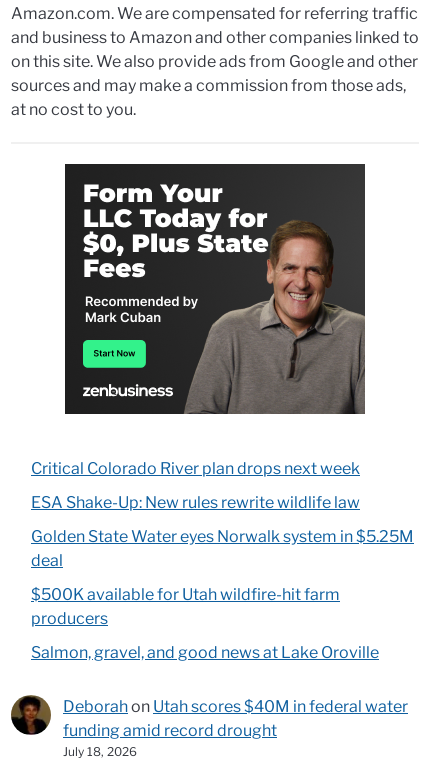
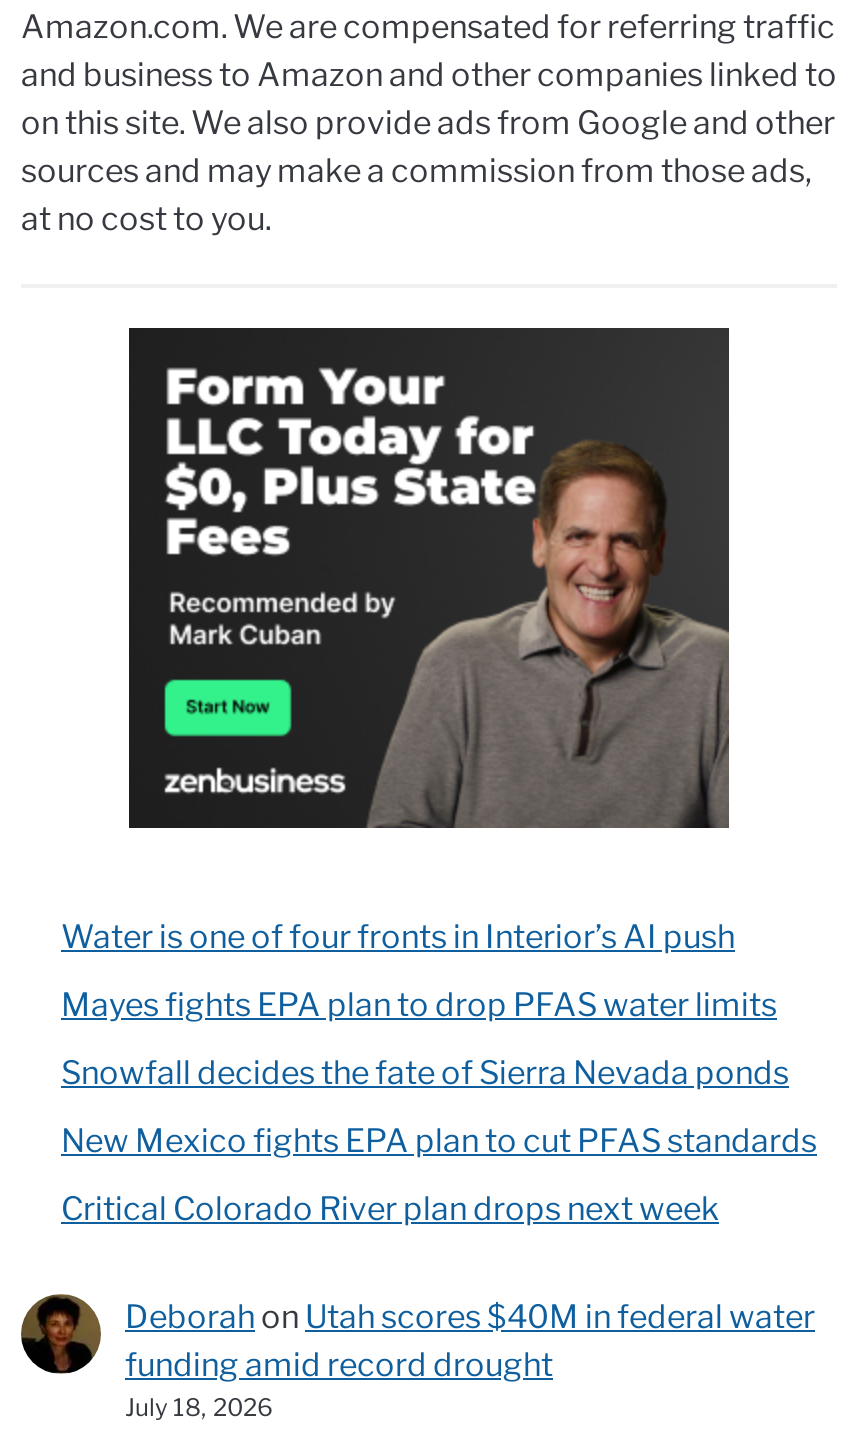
none -> [61,918,817,1160] Water is one of four fronts in Interior’s AI push | Mayes fights EPA plan to drop PFAS water limits | Snowfall decides the fate of Sierra Nevada ponds | New Mexico fights EPA plan to cut PFAS standards
moved [31,459,360,478] -> [61,1190,719,1228]: Critical Colorado River plan drops next week
[31,493,414,662] ESA Shake-Up: New rules rewrite wildlife law | Golden State Water eyes Norwalk system in $5.25M | deal | $500K available for Utah wildfire-hit farm | producers | Salmon, gravel, and good news at Lake Oroville -> none

